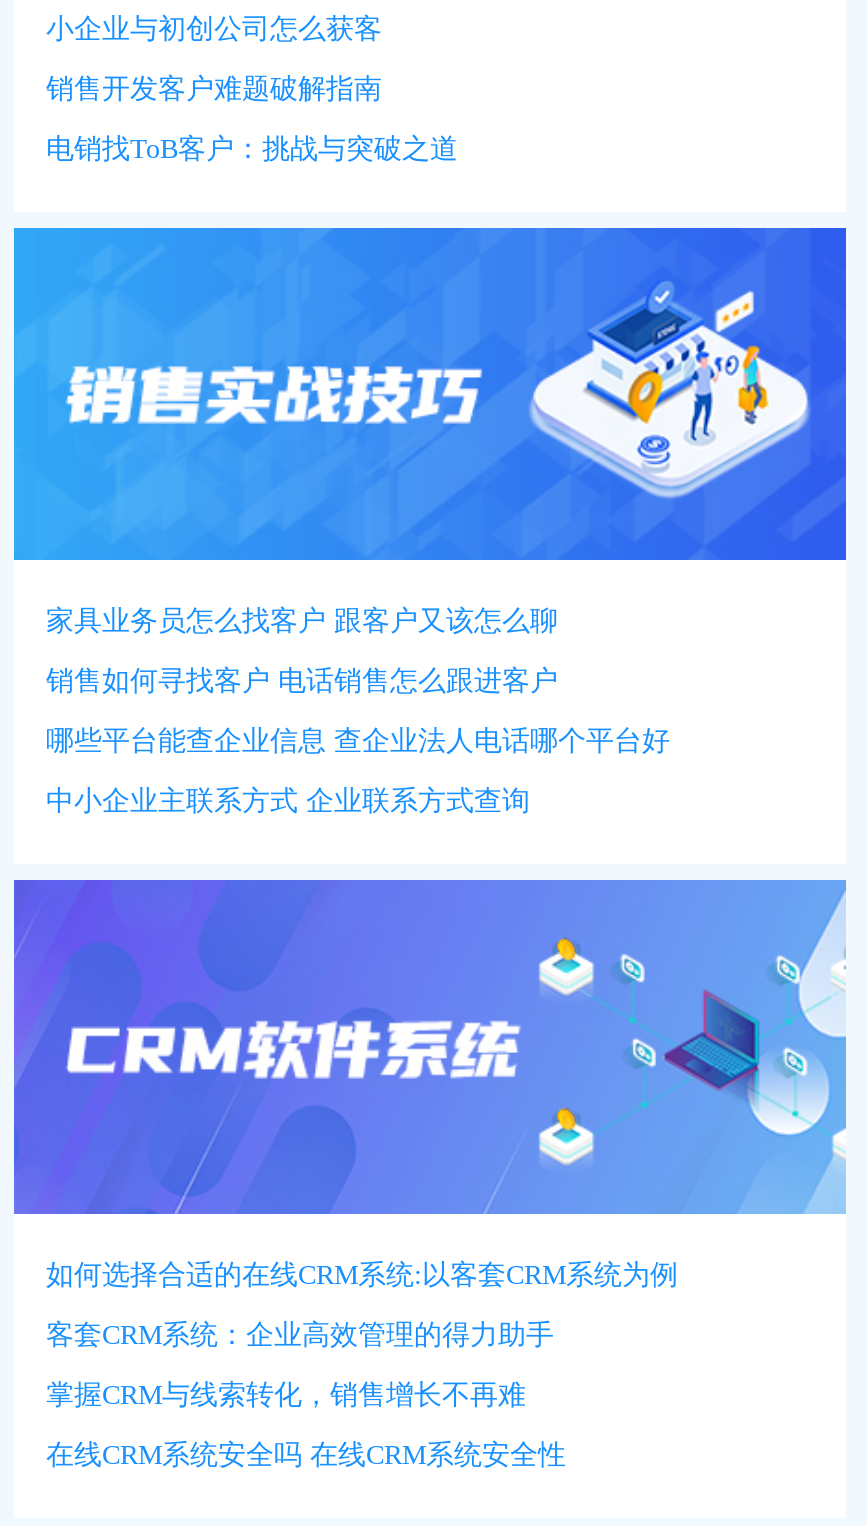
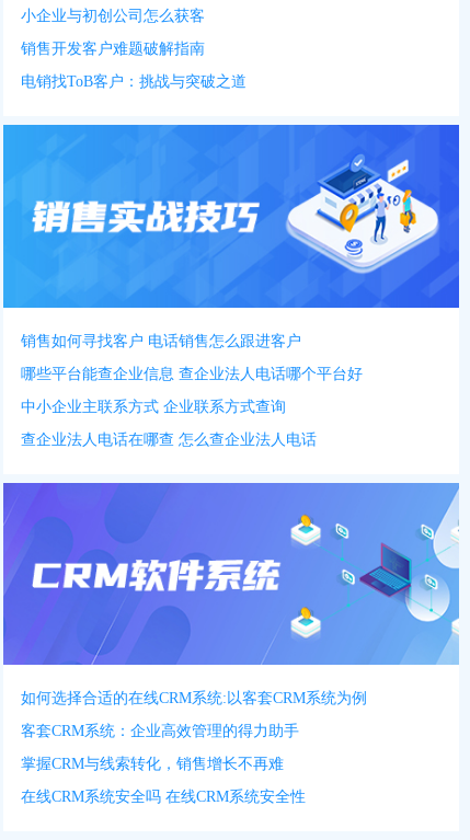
[46,607,558,637] 家具业务员怎么找客户 跟客户又该怎么聊 -> none
moved [46,667,670,817] -> [21,333,363,415]: 销售如何寻找客户 电话销售怎么跟进客户 | 哪些平台能查企业信息 查企业法人电话哪个平台好 | 中小企业主联系方式 企业联系方式查询
none -> [21,431,317,448] 查企业法人电话在哪查 怎么查企业法人电话

